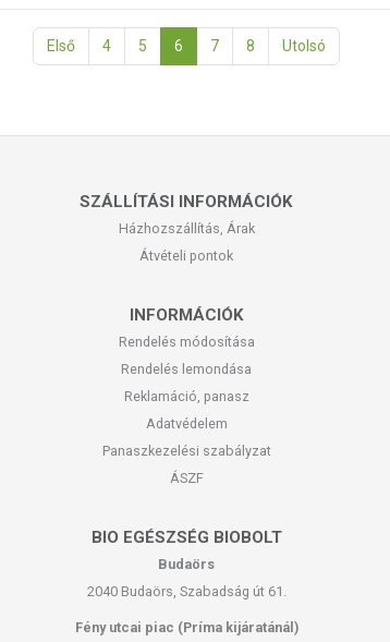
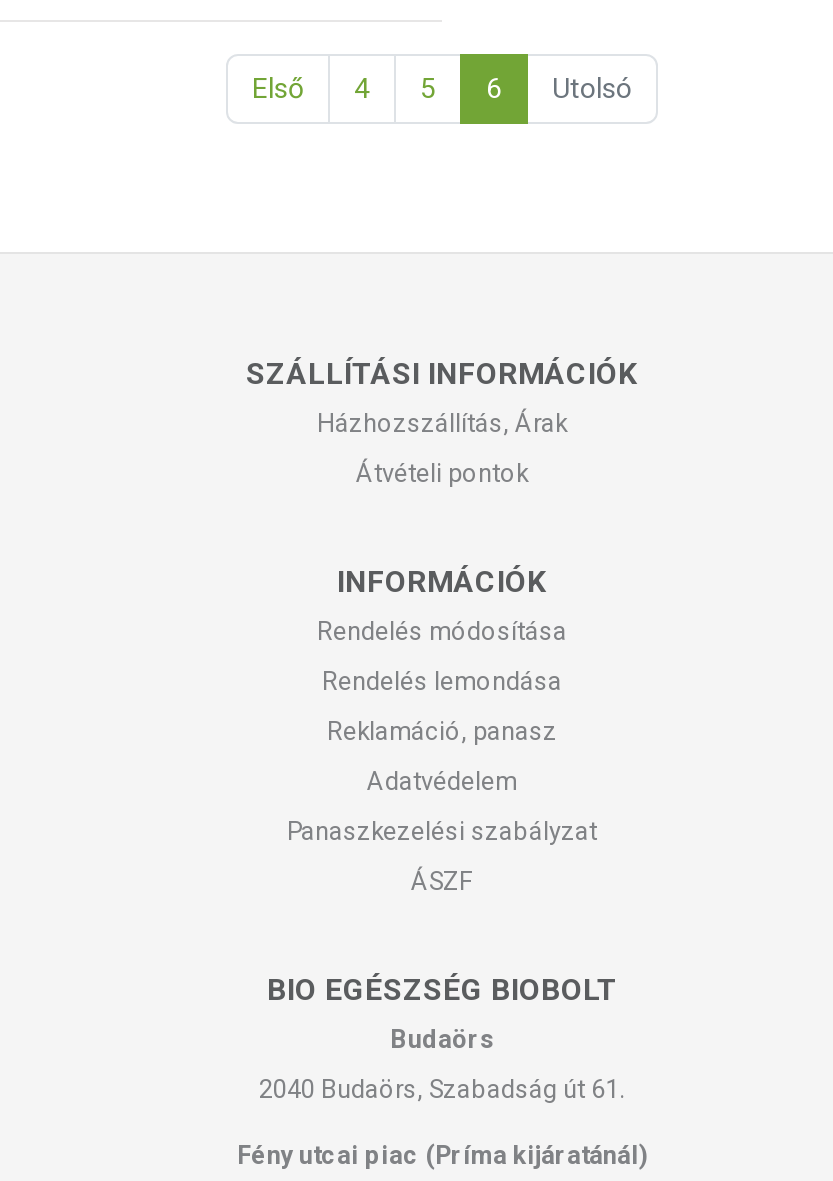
[210,37,255,55] 7 | 8 -> none

